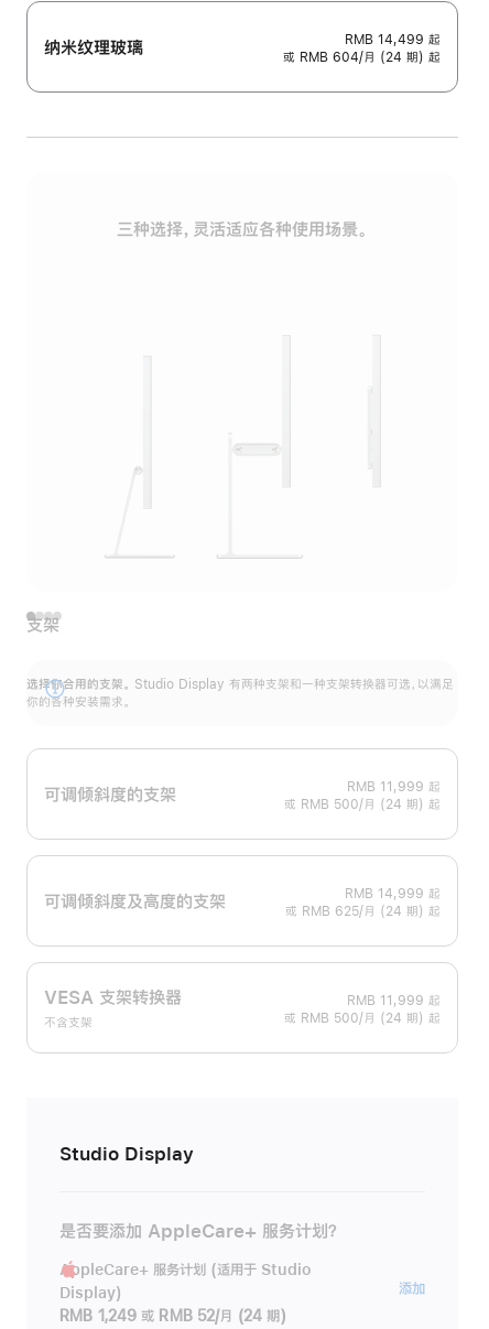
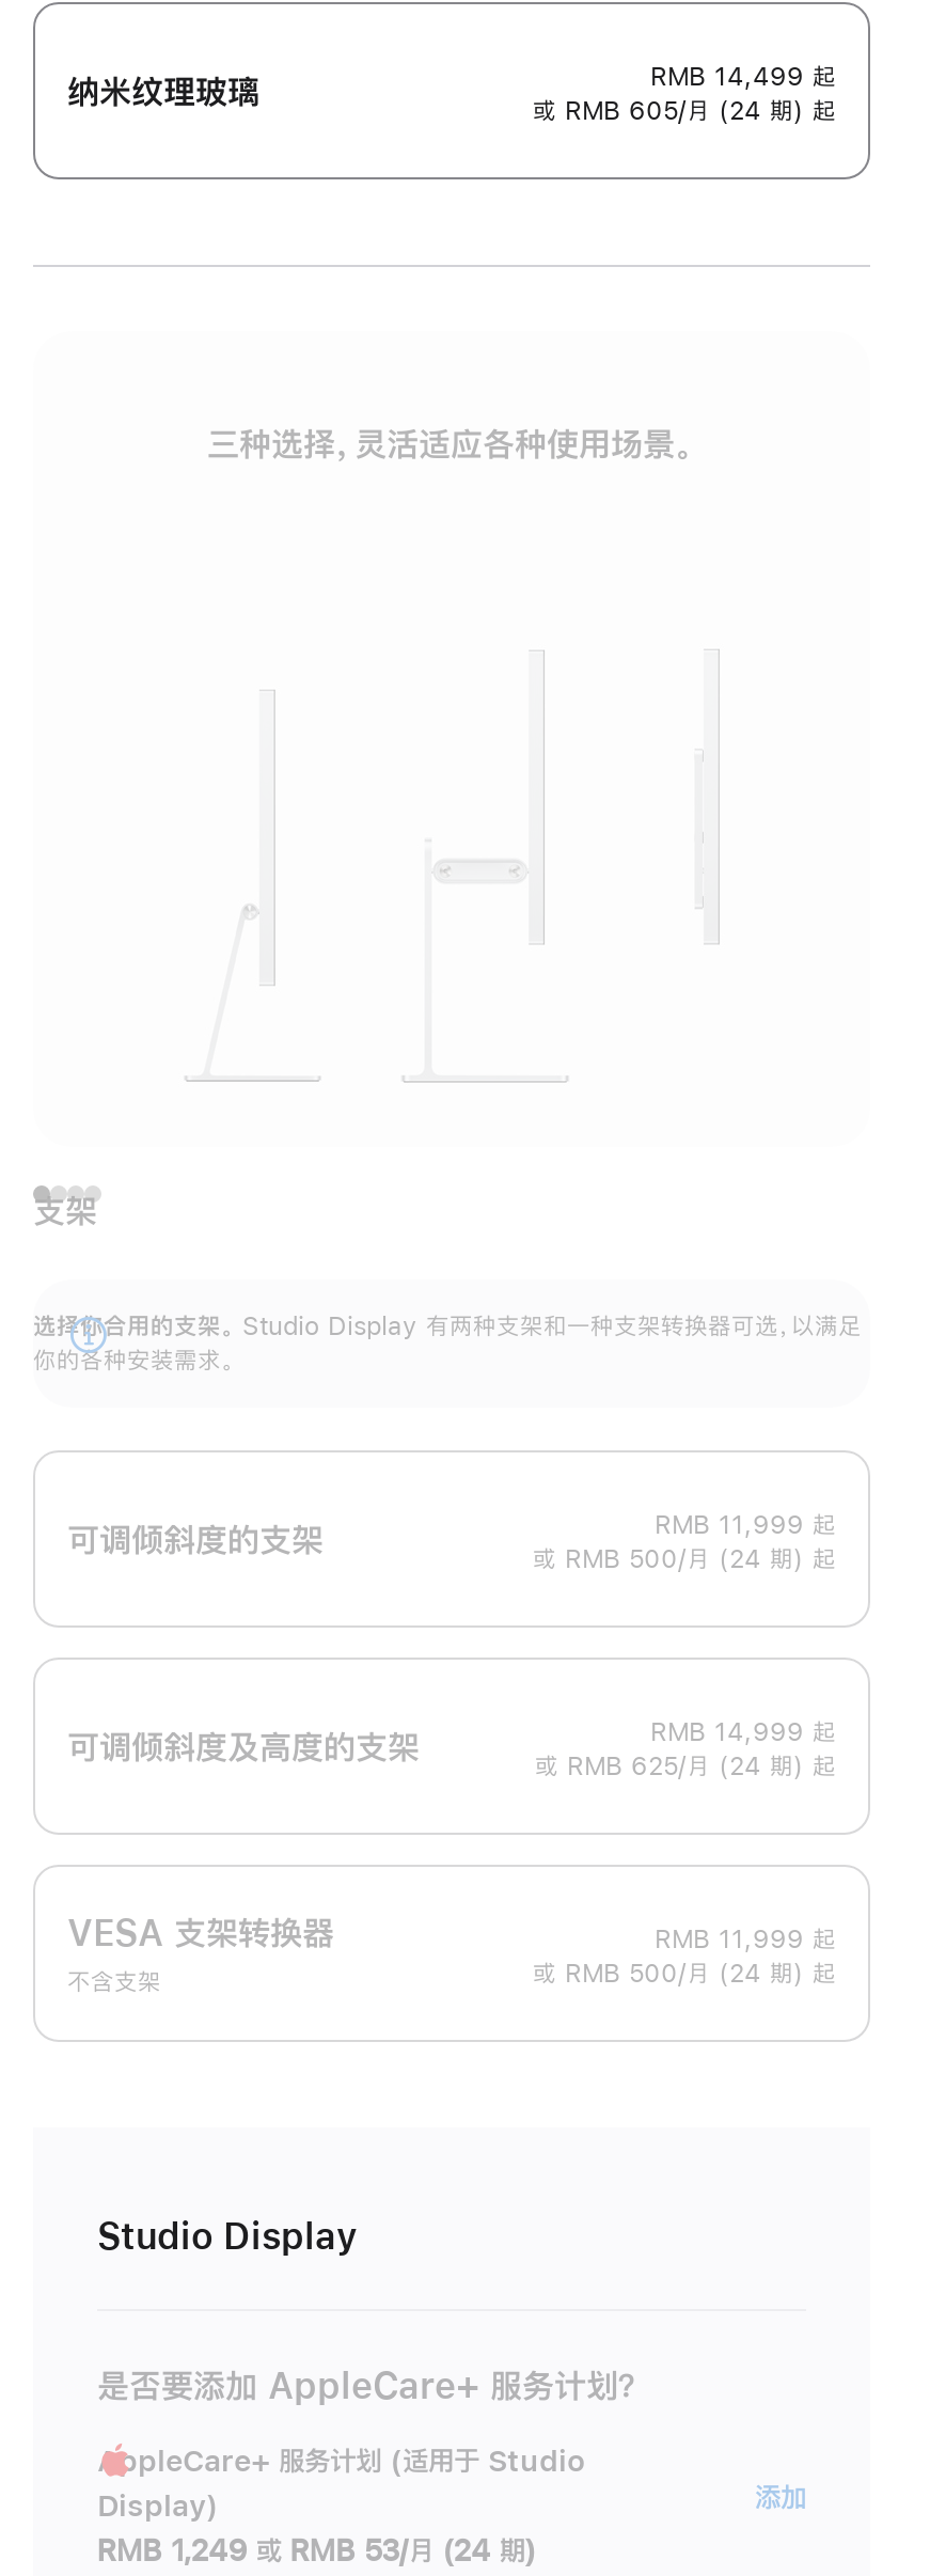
[283,51,441,64] 或 RMB 604/月 (24 期) 起 -> [533,99,836,124] 或 RMB 605/月 (24 期) 起
[59,1308,286,1324] RMB 1,249 或 RMB 52/月 (24 期) -> [97,2536,536,2566] RMB 1,249 或 RMB 53/月 (24 期)

